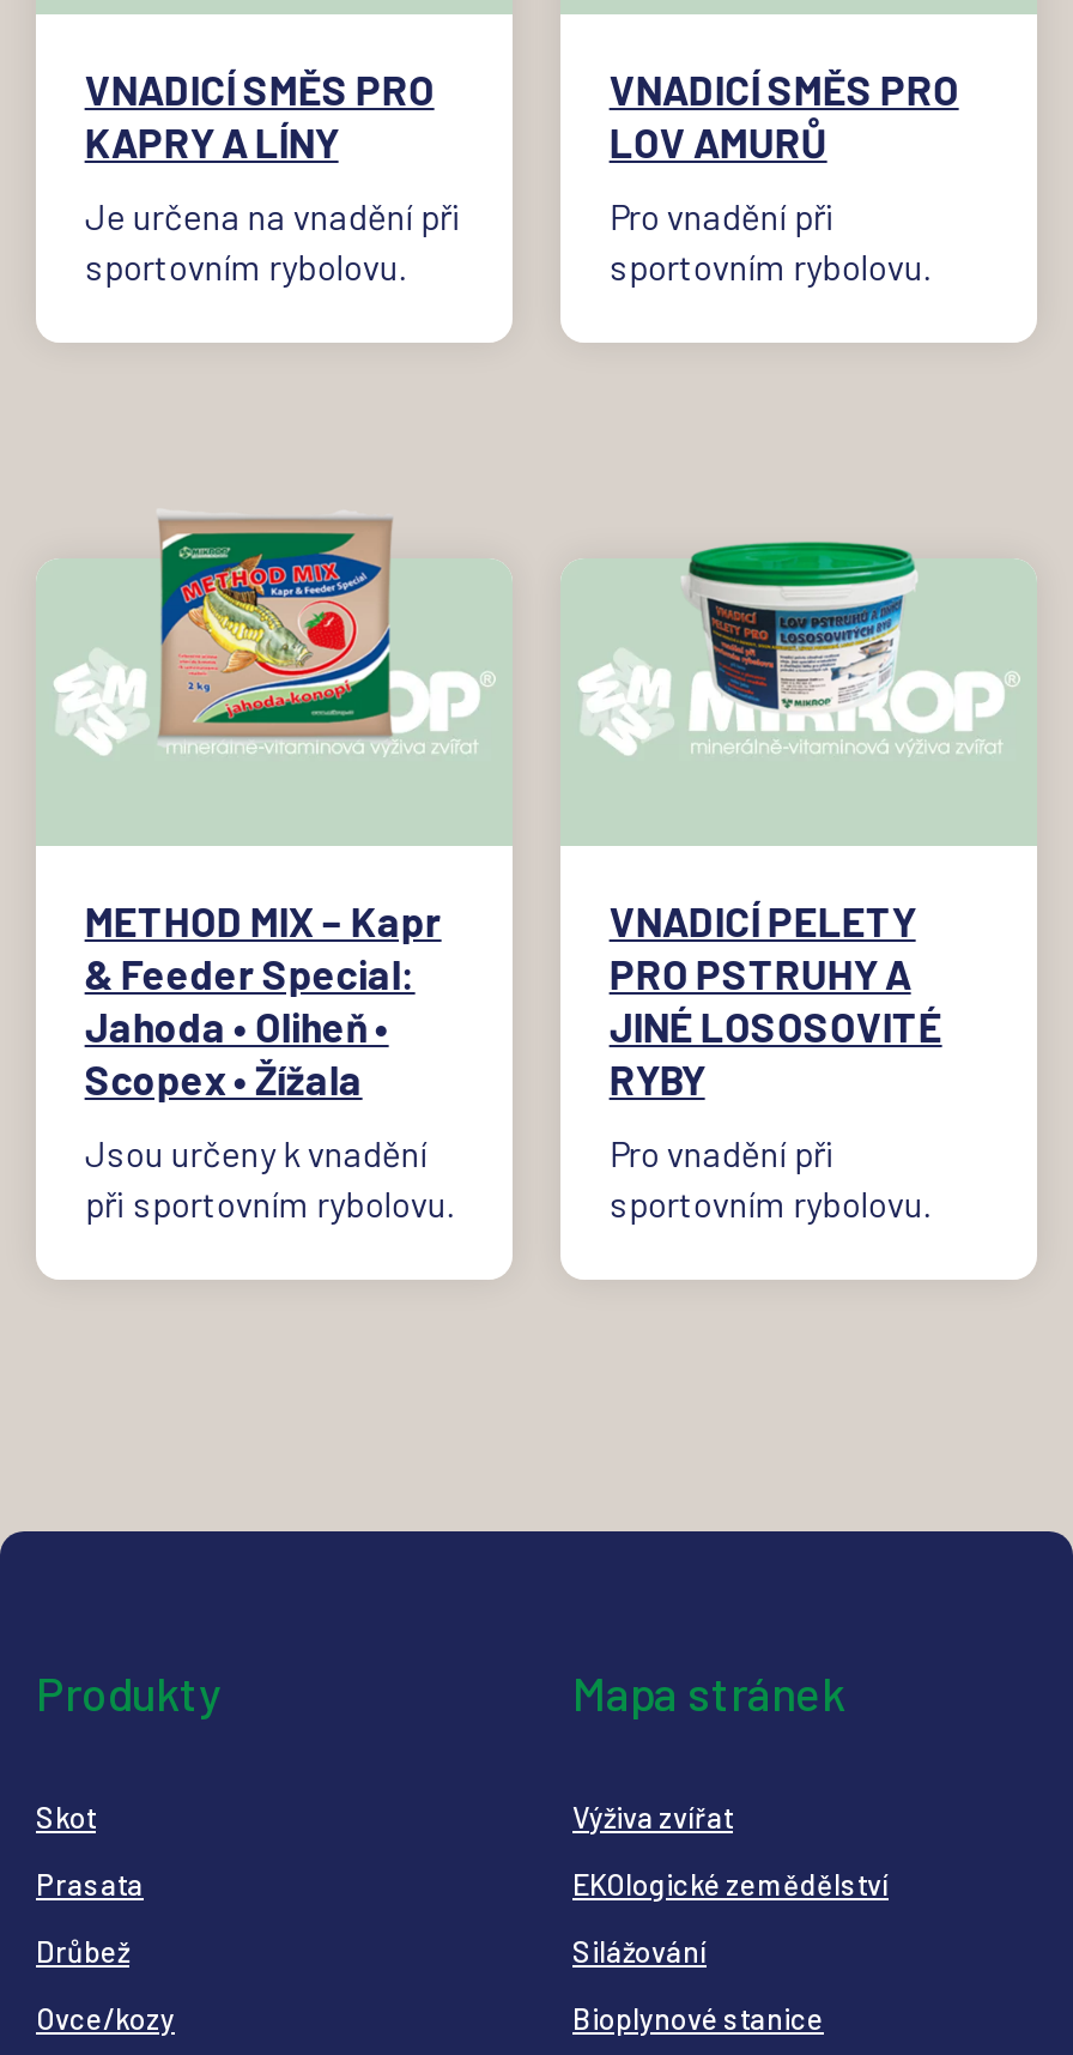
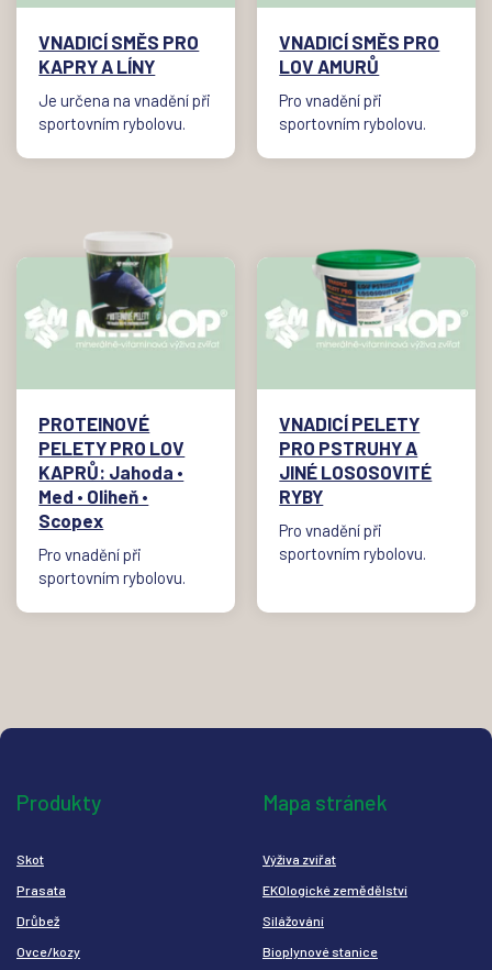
[158,515,393,738] [image] -> [74,238,179,339] [image]
[85,897,441,1103] METHOD MIX – Kapr | & Feeder Special: | Jahoda • Oliheň • | Scopex • Žížala -> [39,413,185,532] PROTEINOVÉ | PELETY PRO LOV | KAPRŮ: Jahoda • | Med • Oliheň • | Scopex
[85,1132,453,1225] Jsou určeny k vnadění | při sportovním rybolovu. -> [39,545,186,588] Pro vnadění při | sportovním rybolovu.

